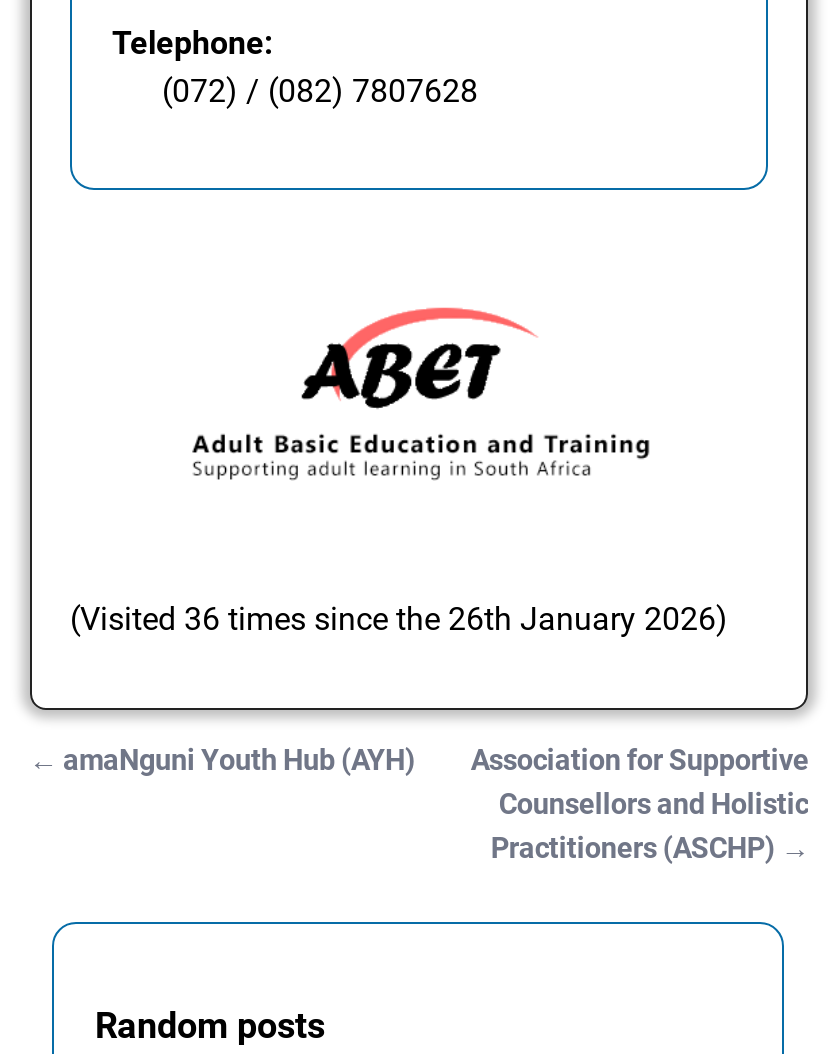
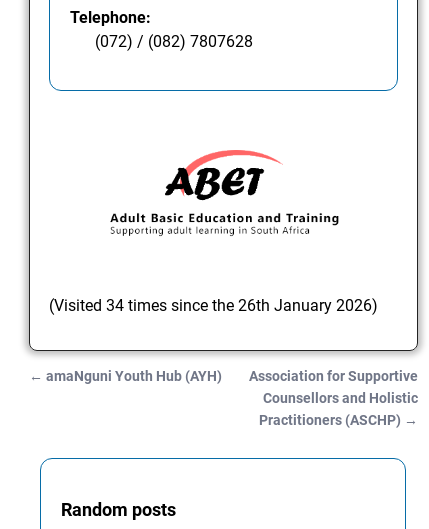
[70,599,728,637] (Visited 36 times since the 26th January 2026) -> [49,296,378,315] (Visited 34 times since the 26th January 2026)

